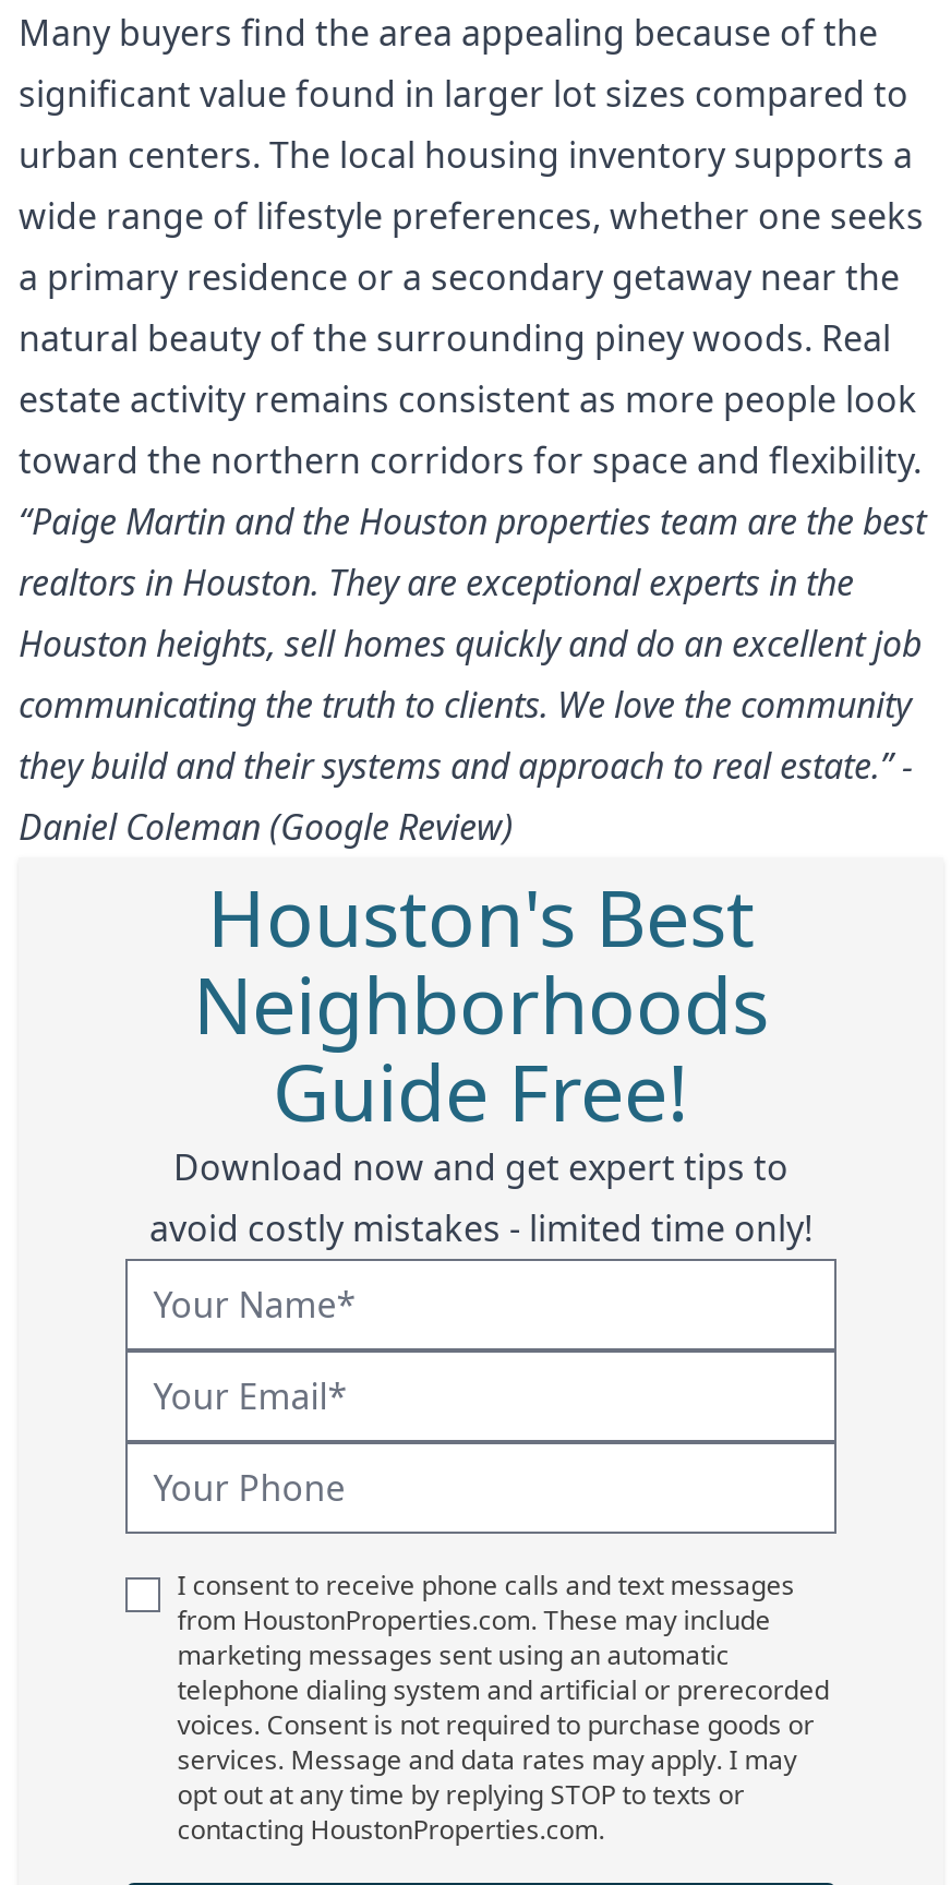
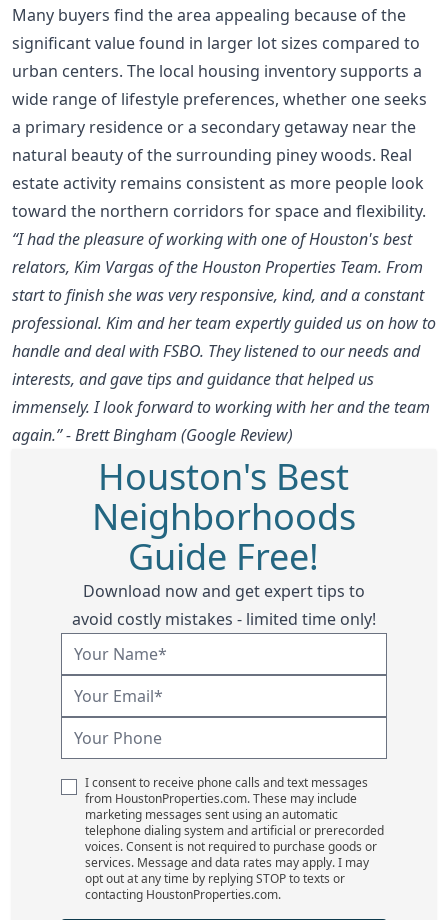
[19,497,926,851] “Paige Martin and the Houston properties team are the best | realtors in Houston. They are exceptional experts in the | Houston heights, sell homes quickly and do an excellent job | communicating the truth to clients. We love the community | they build and their systems and approach to real estate.” - | Daniel Coleman (Google Review) -> [12,228,436,446] “I had the pleasure of working with one of Houston's best | relators, Kim Vargas of the Houston Properties Team. From | start to finish she was very responsive, kind, and a constant | professional. Kim and her team expertly guided us on how to | handle and deal with FSBO. They listened to our needs and | interests, and gave tips and guidance that helped us | immensely. I look forward to working with her and the team | again.” - Brett Bingham (Google Review)

